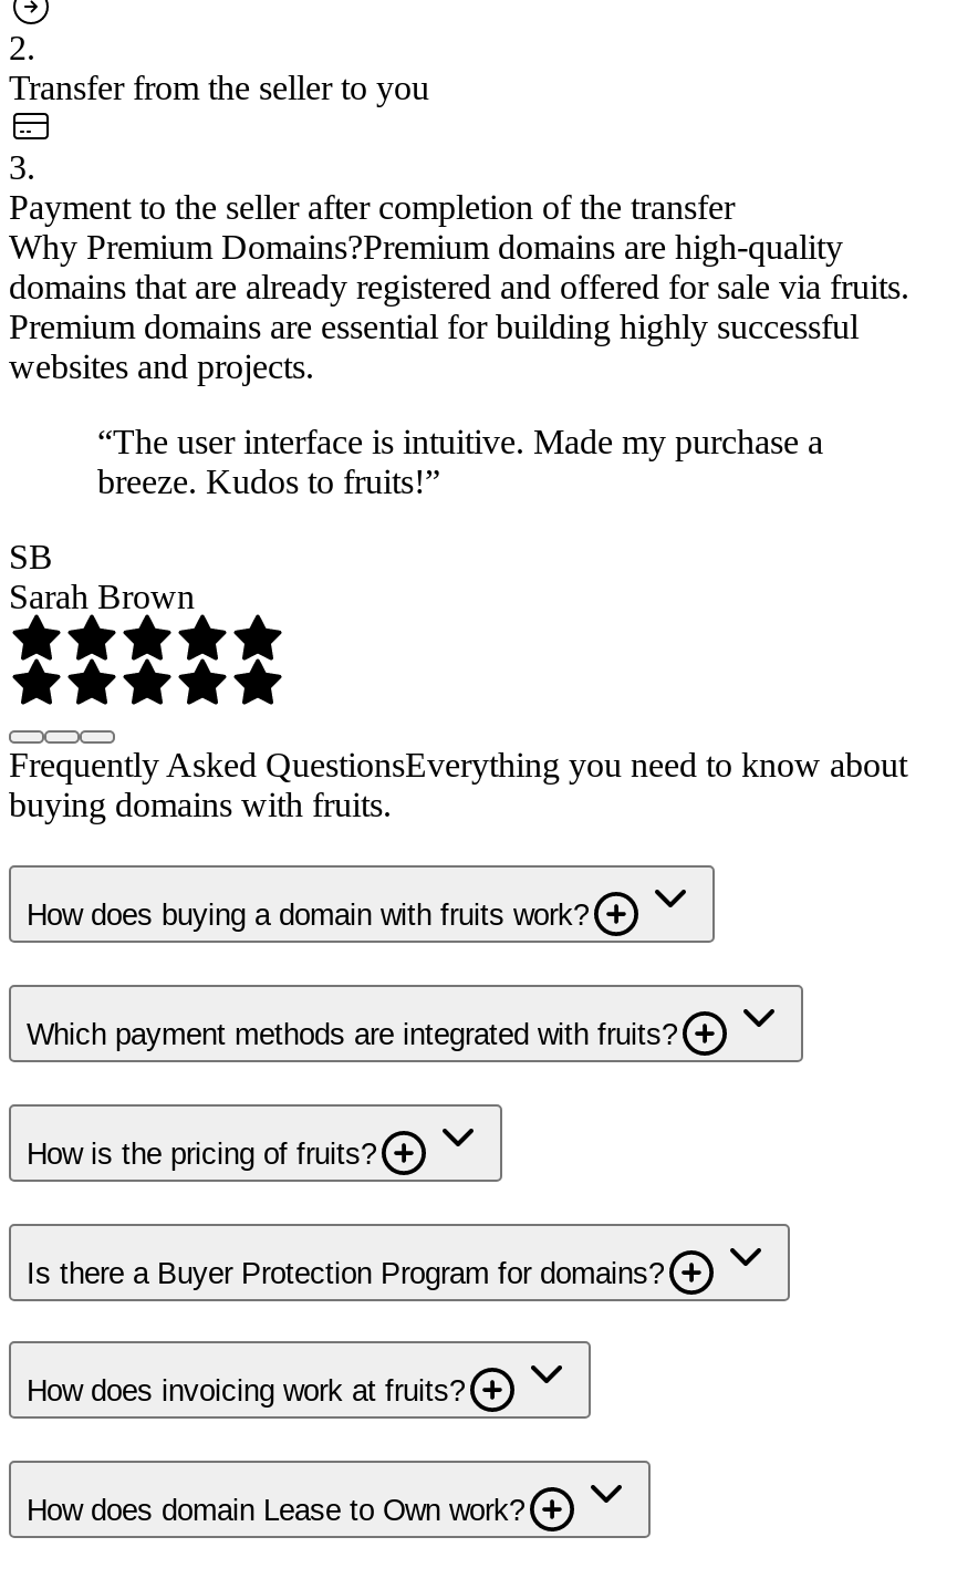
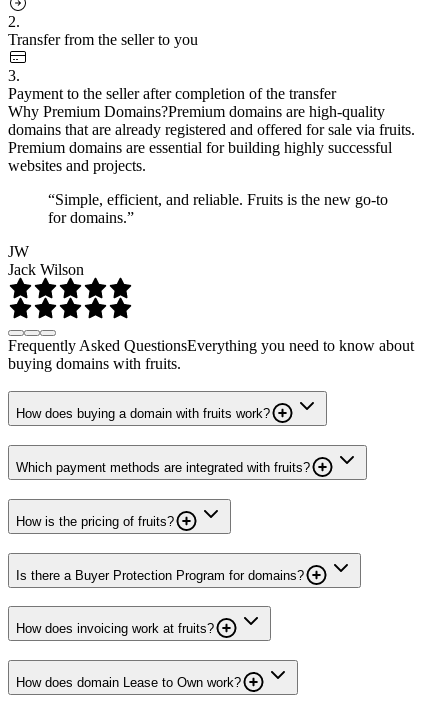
[97,422,823,499] “The user interface is intuitive. Made my purchase a | breeze. Kudos to fruits!” -> [48,191,388,226] “Simple, efficient, and reliable. Fruits is the new go-to | for domains.”
[9,537,195,614] SB | Sarah Brown -> [8,243,84,278] JW | Jack Wilson

